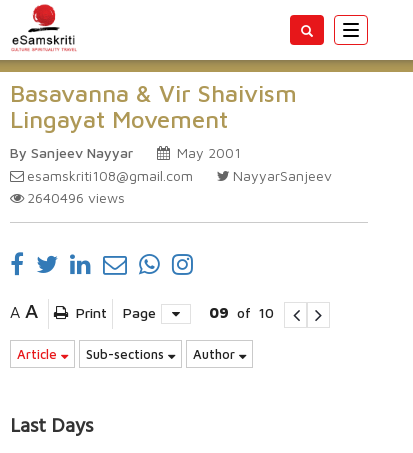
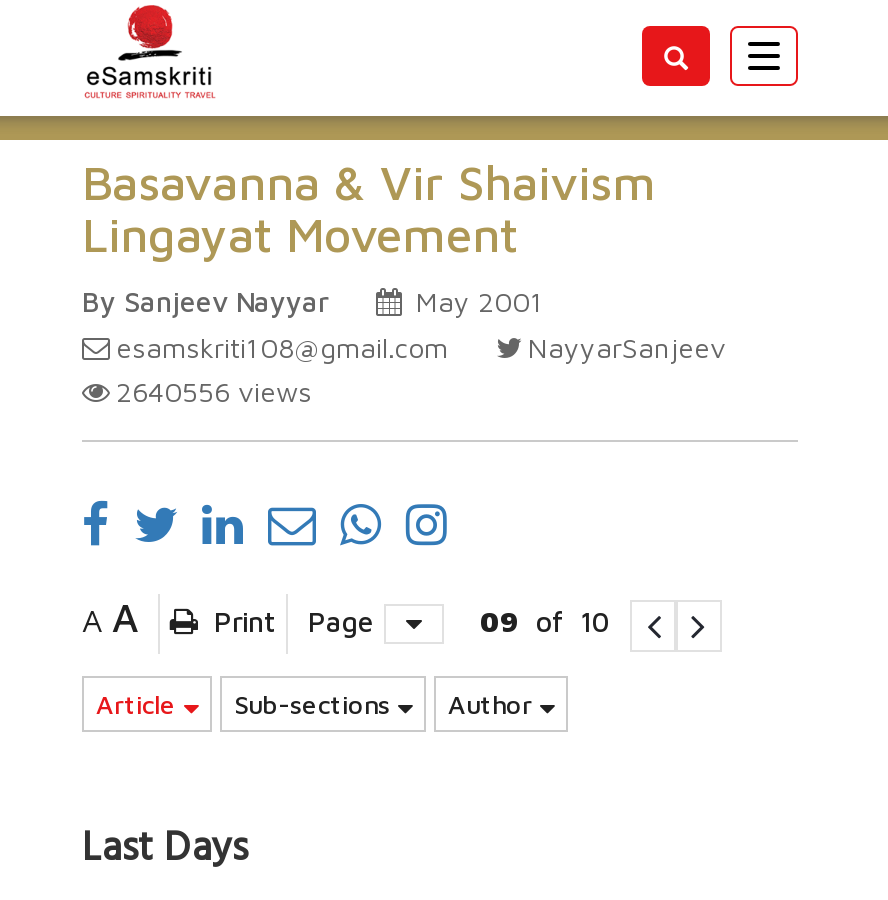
[27,189,125,206] 2640496 views -> [116,374,312,408] 2640556 views

